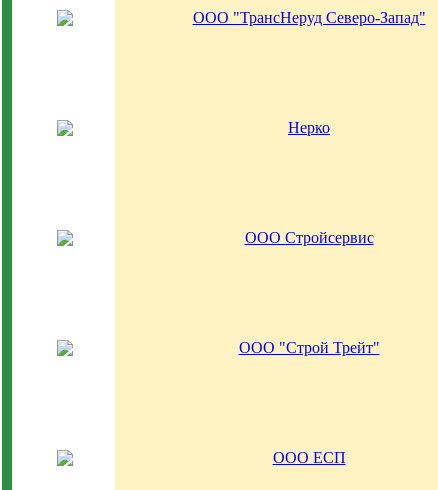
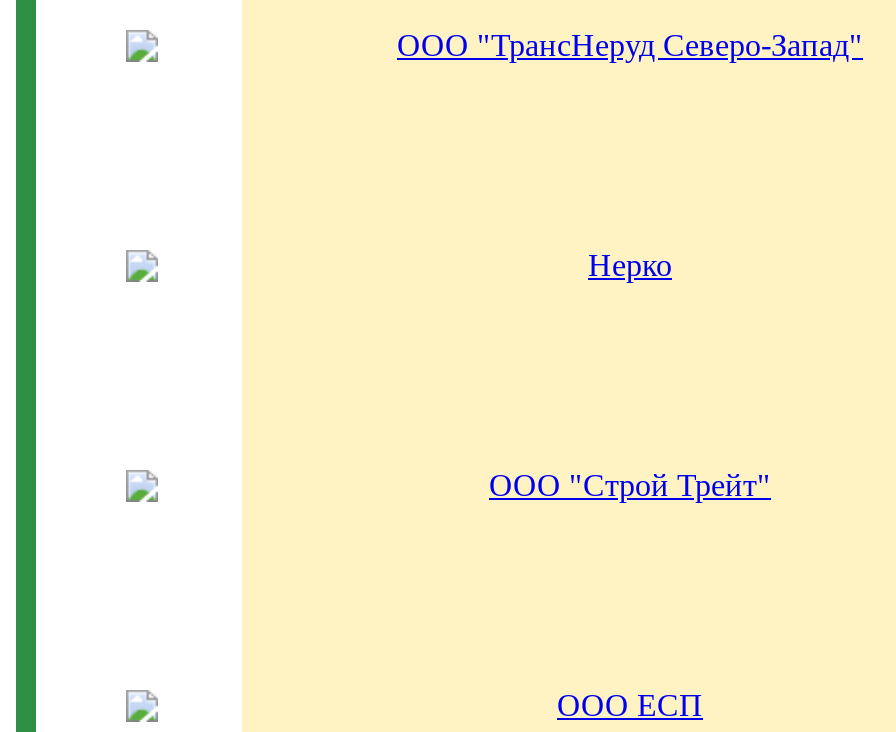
[244,229,373,246] ООО Стройсервис -> none

